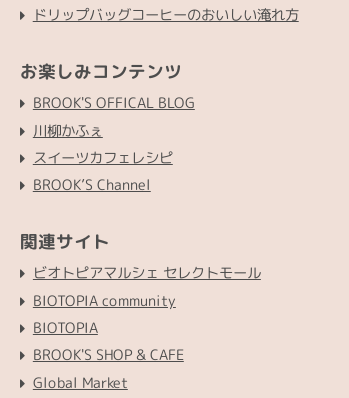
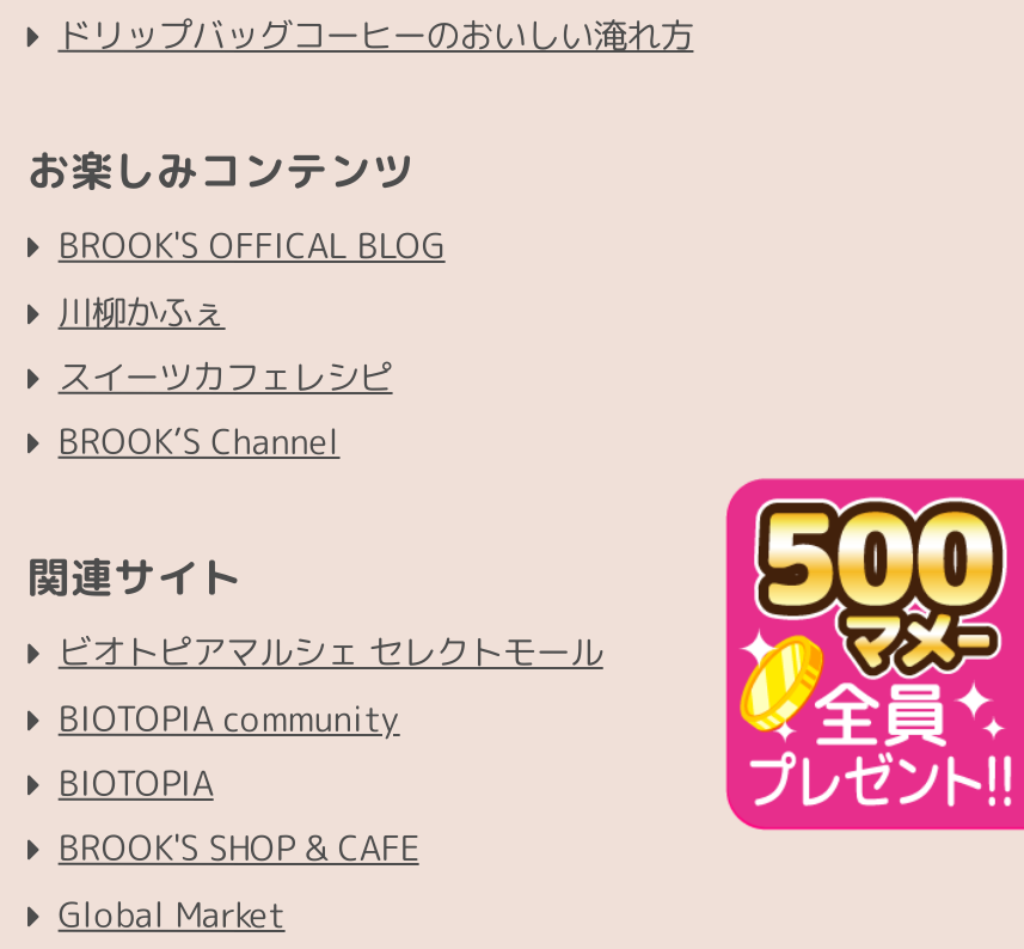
none -> [723,476,1017,832] [image]

